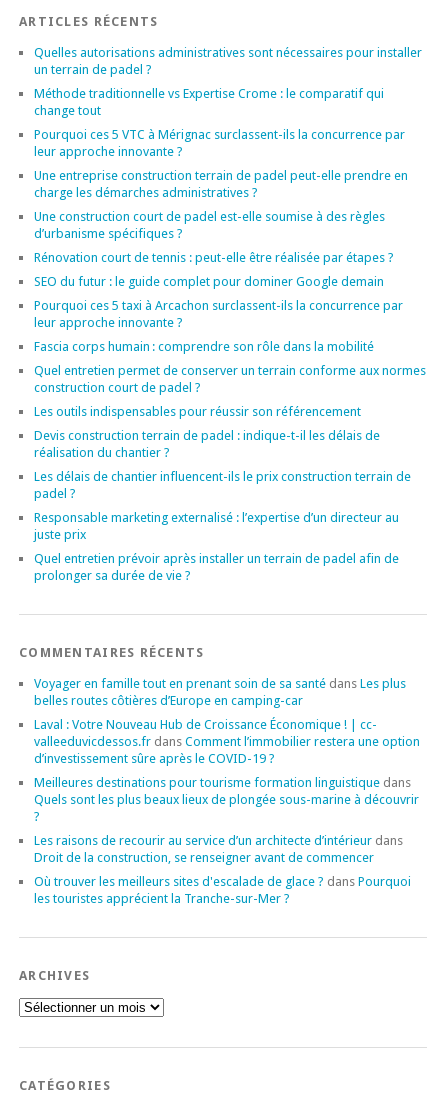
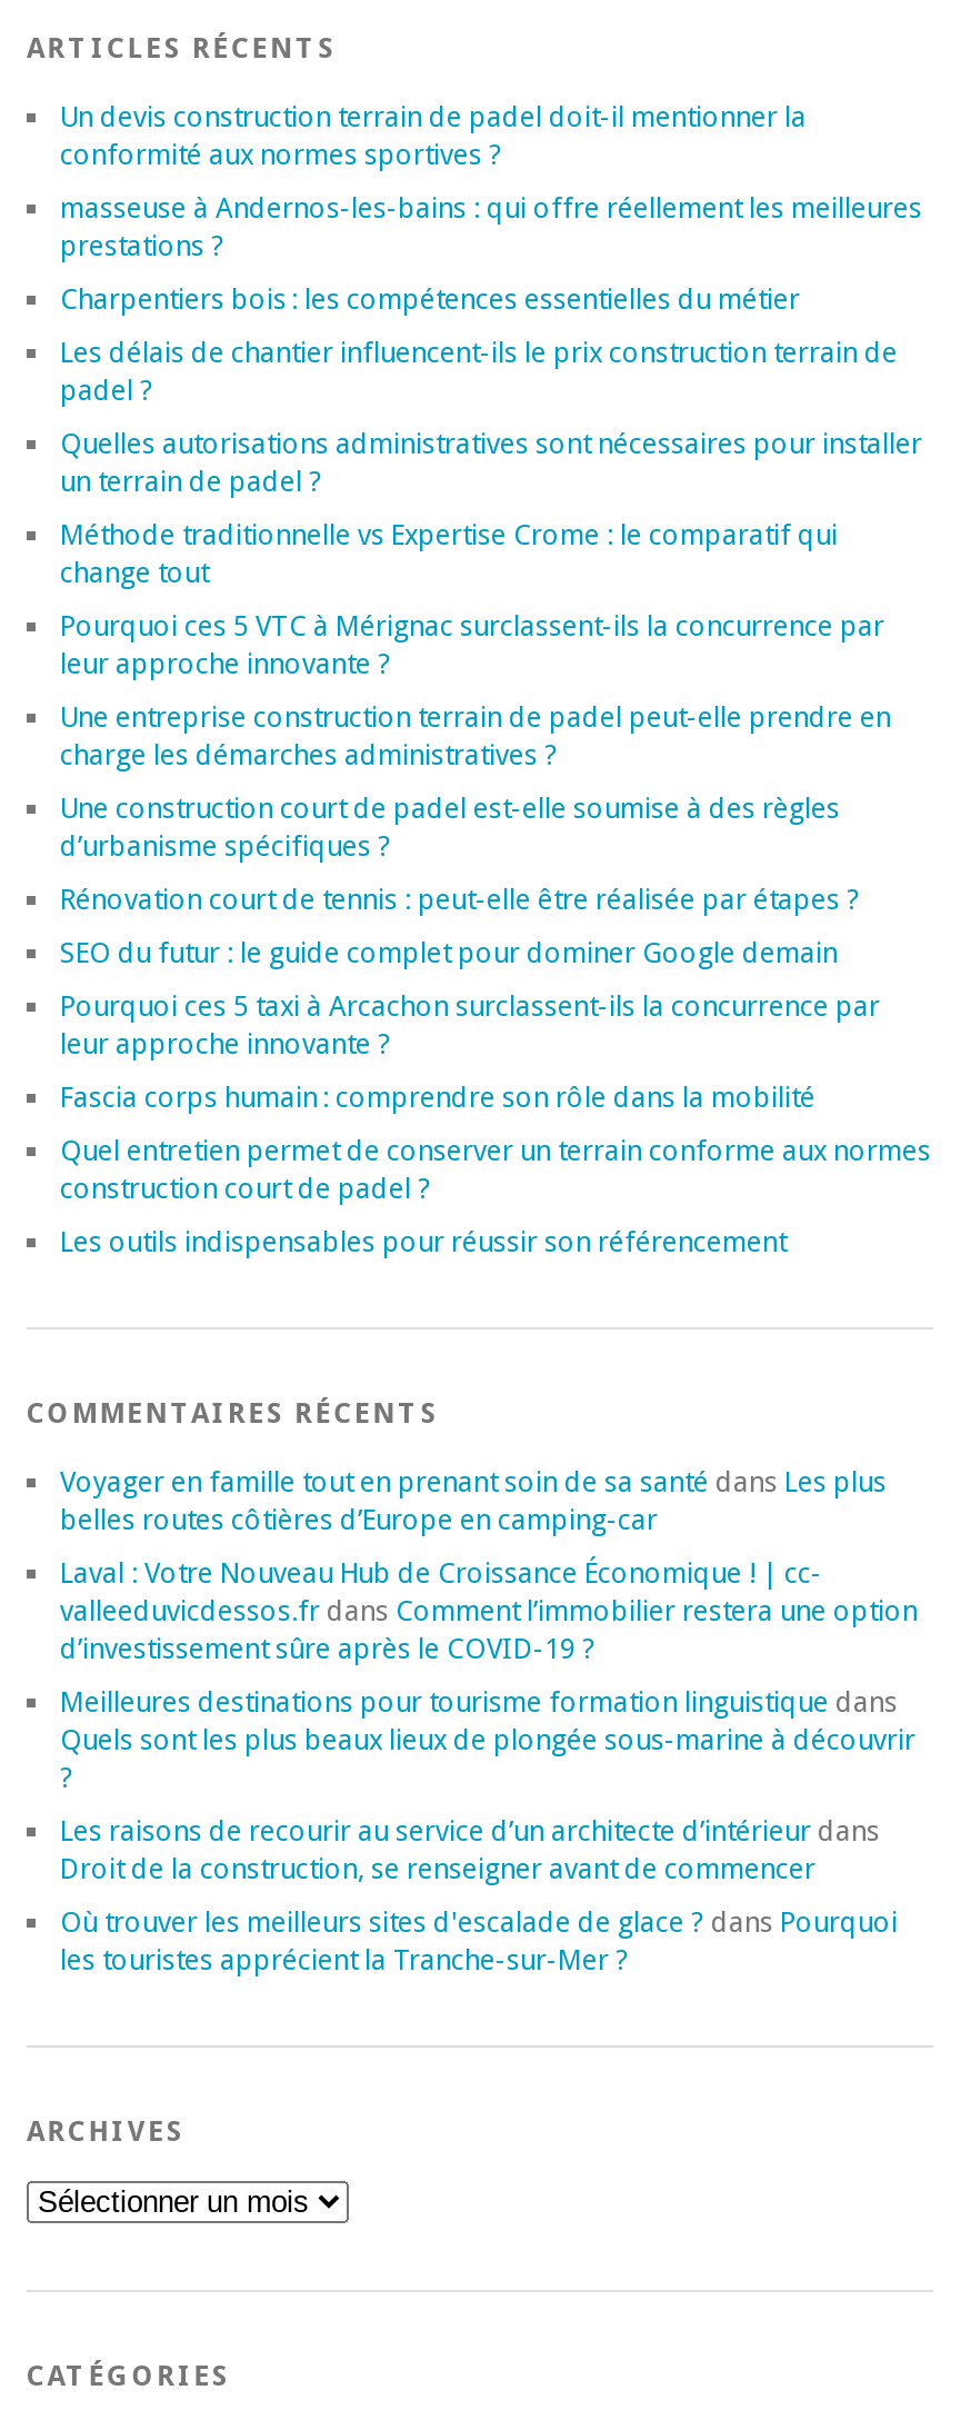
none -> [60,100,922,315] Un devis construction terrain de padel doit-il mentionner la | conformité aux normes sportives ? | masseuse à Andernos-les-bains : qui offre réellement les meilleures | prestations ? | Charpentiers bois : les compétences essentielles du métier
moved [34,45,426,419] -> [60,426,931,1258]: Quelles autorisations administratives sont nécessaires pour installer | un terrain de padel ? | Méthode traditionnelle vs Expertise Crome : le comparatif qui | ... | construction court de padel ? | Les outils indispensables pour réussir son référencement
[34,428,399,583] Devis construction terrain de padel : indique-t-il les délais de | réalisation du chantier ? | Responsable marketing externalisé : l’expertise d’un directeur au | juste prix | Quel entretien prévoir après installer un terrain de padel afin de | prolonger sa durée de vie ? -> none
moved [34,469,411,501] -> [60,335,898,406]: Les délais de chantier influencent-ils le prix construction terrain de | padel ?

